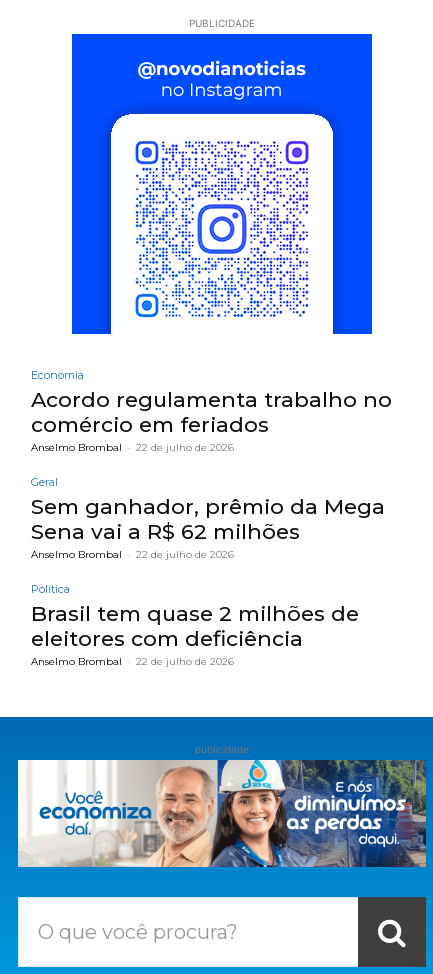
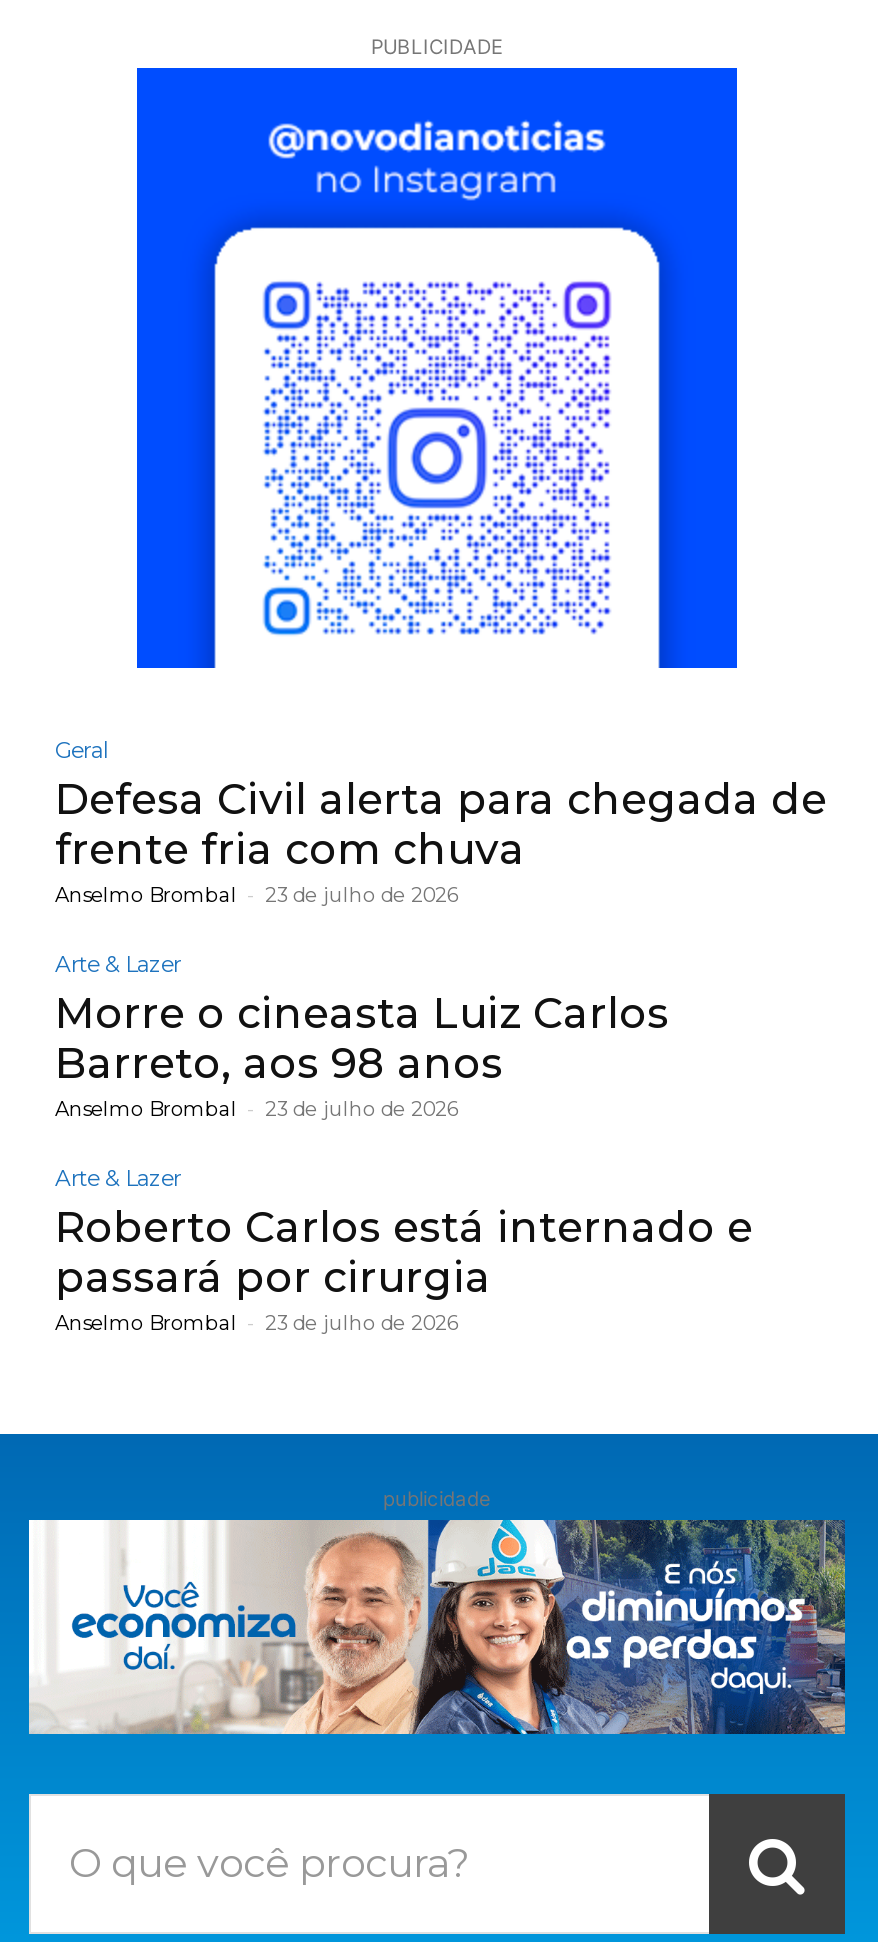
[31,368,392,454] Economia | Acordo regulamenta trabalho no | comércio em feriados | Anselmo Brombal - 22 de julho de 2026 -> none
moved [31,475,58,489] -> [55,737,109,765]: Geral
[31,494,385,668] Sem ganhador, prêmio da Mega | Sena vai a R$ 62 milhões | Anselmo Brombal - 22 de julho de 2026 | Política | Brasil tem quase 2 milhões de | eleitores com deficiência | Anselmo Brombal - 22 de julho de 2026 -> [55,775,827,1337] Defesa Civil alerta para chegada de | frente fria com chuva | Anselmo Brombal - 23 de julho de 2026 | Arte & Lazer | Morre o cineasta Luiz Carlos | Barreto, aos 98 anos | Anselmo Brombal - 23 de julho de 2026 | Arte & Lazer | Roberto Carlos está internado e | passará por cirurgia | Anselmo Brombal - 23 de julho de 2026

